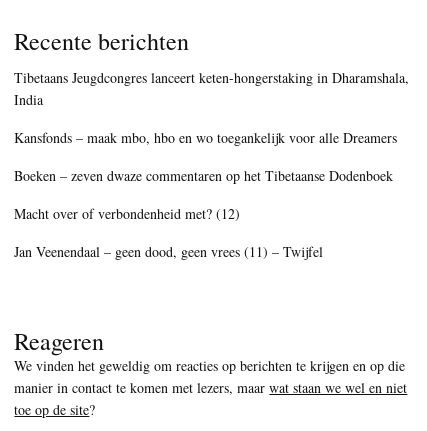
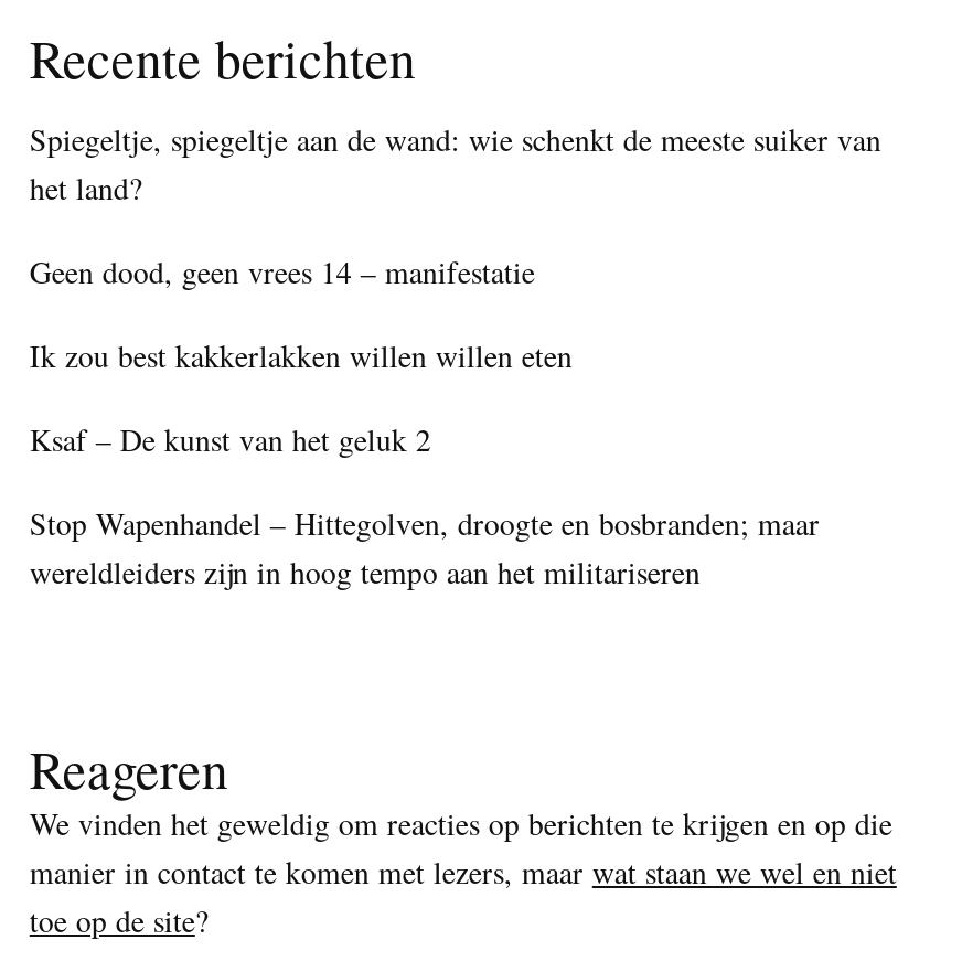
[14,68,409,109] Tibetaans Jeugdcongres lanceert keten-hongerstaking in Dharamshala, | India -> [30,118,881,209] Spiegeltje, spiegeltje aan de wand: wie schenkt de meeste suiker van | het land?
[14,128,397,147] Kansfonds – maak mbo, hbo en wo toegankelijk voor alle Dreamers -> [30,251,535,293] Geen dood, geen vrees 14 – manifestatie
[14,166,393,185] Boeken – zeven dwaze commentaren op het Tibetaanse Dodenboek -> [30,335,572,377] Ik zou best kakkerlakken willen willen eten
[14,204,240,223] Macht over of verbondenheid met? (12) -> [30,419,431,461] Ksaf – De kunst van het geluk 2
[14,242,323,261] Jan Veenendaal – geen dood, geen vrees (11) – Twijfel -> [30,502,819,593] Stop Wapenhandel – Hittegolven, droogte en bosbranden; maar | wereldleiders zijn in hoog tempo aan het militariseren

